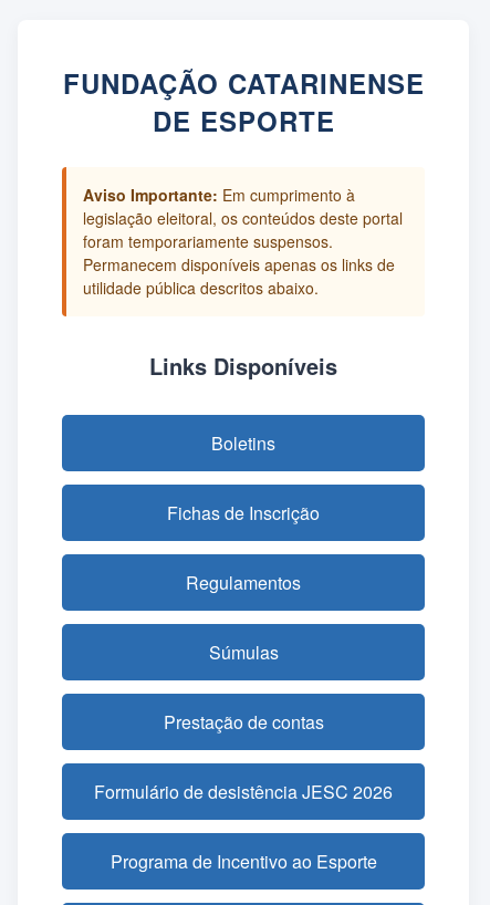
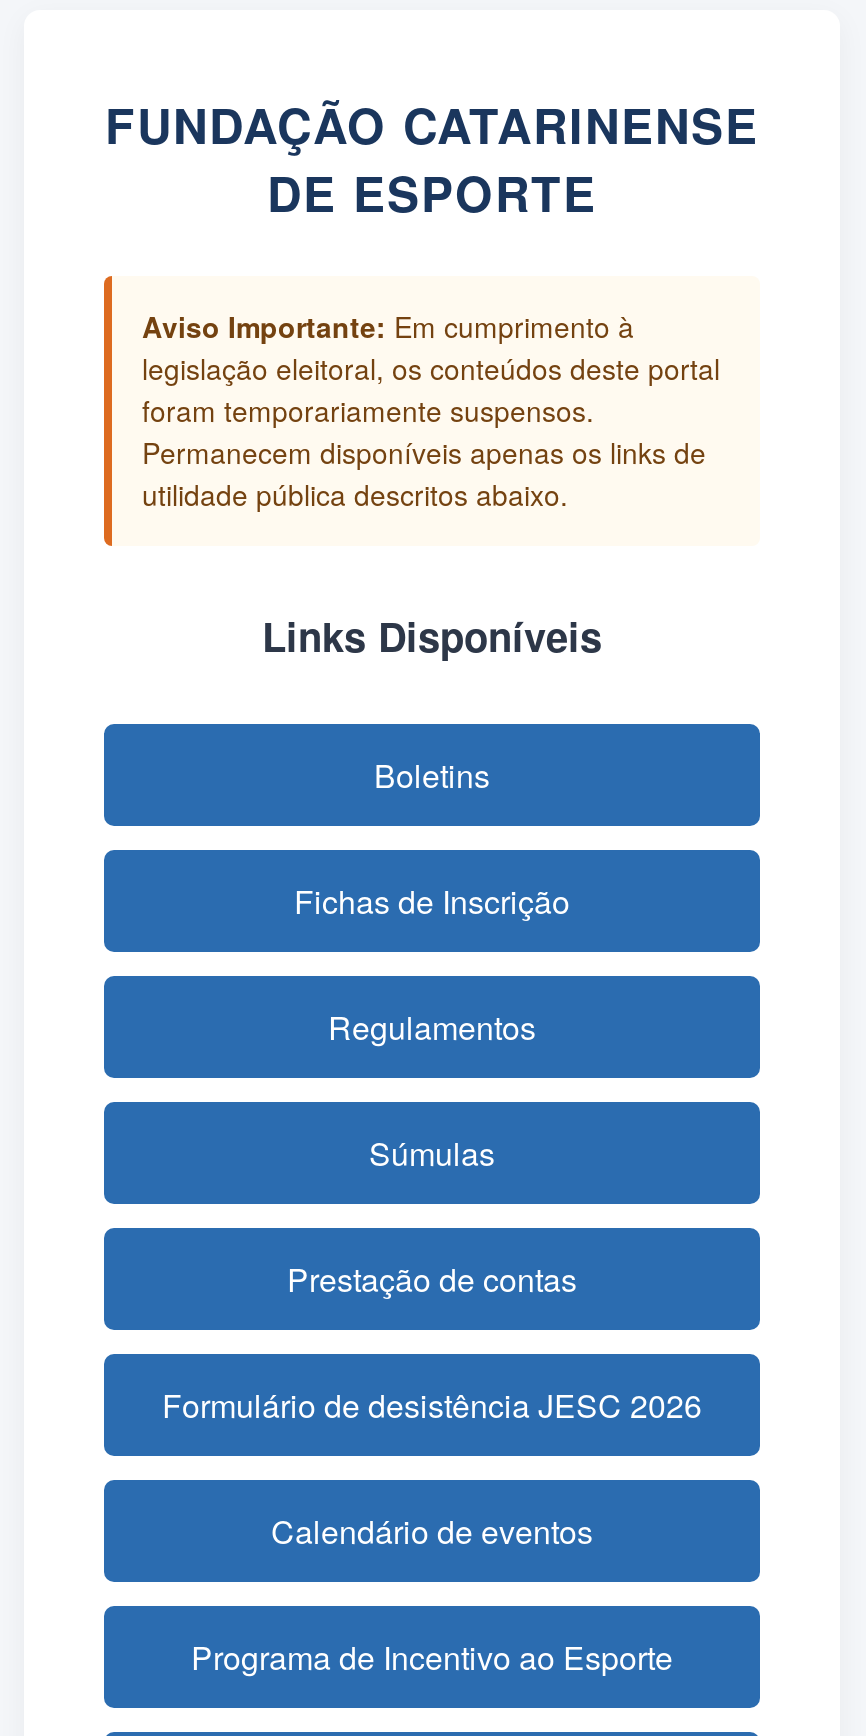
none -> [271,1508,593,1554] Calendário de eventos

